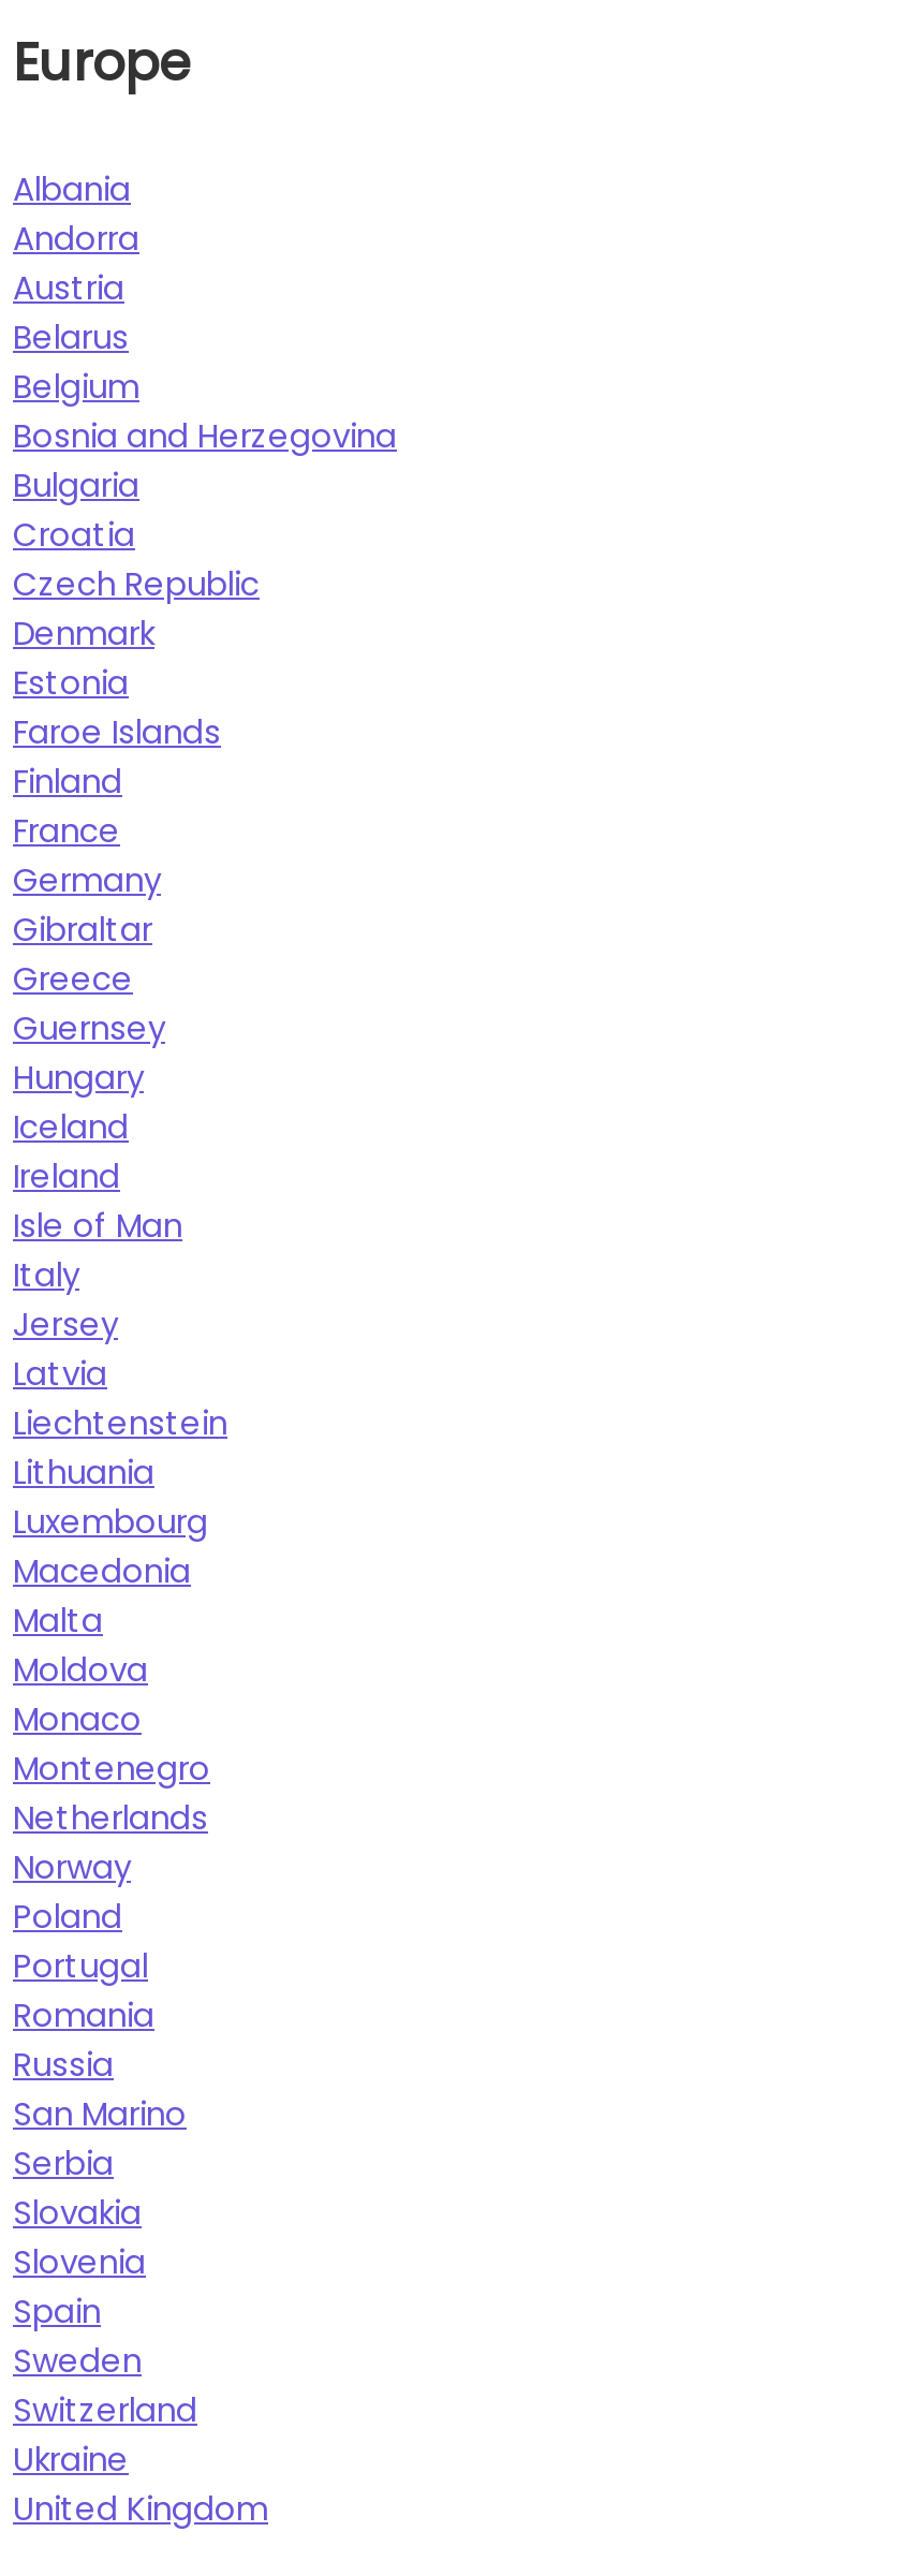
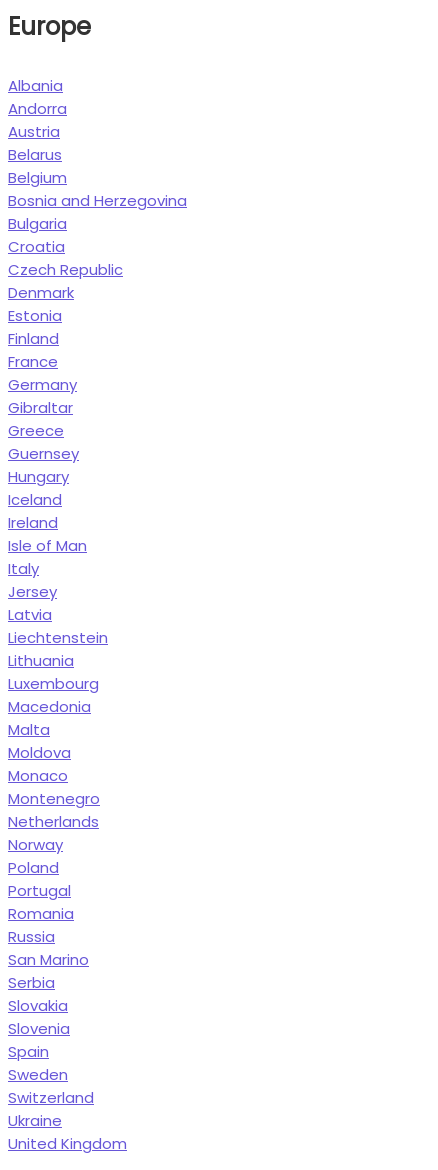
[13,709,221,754] Faroe Islands -> none

